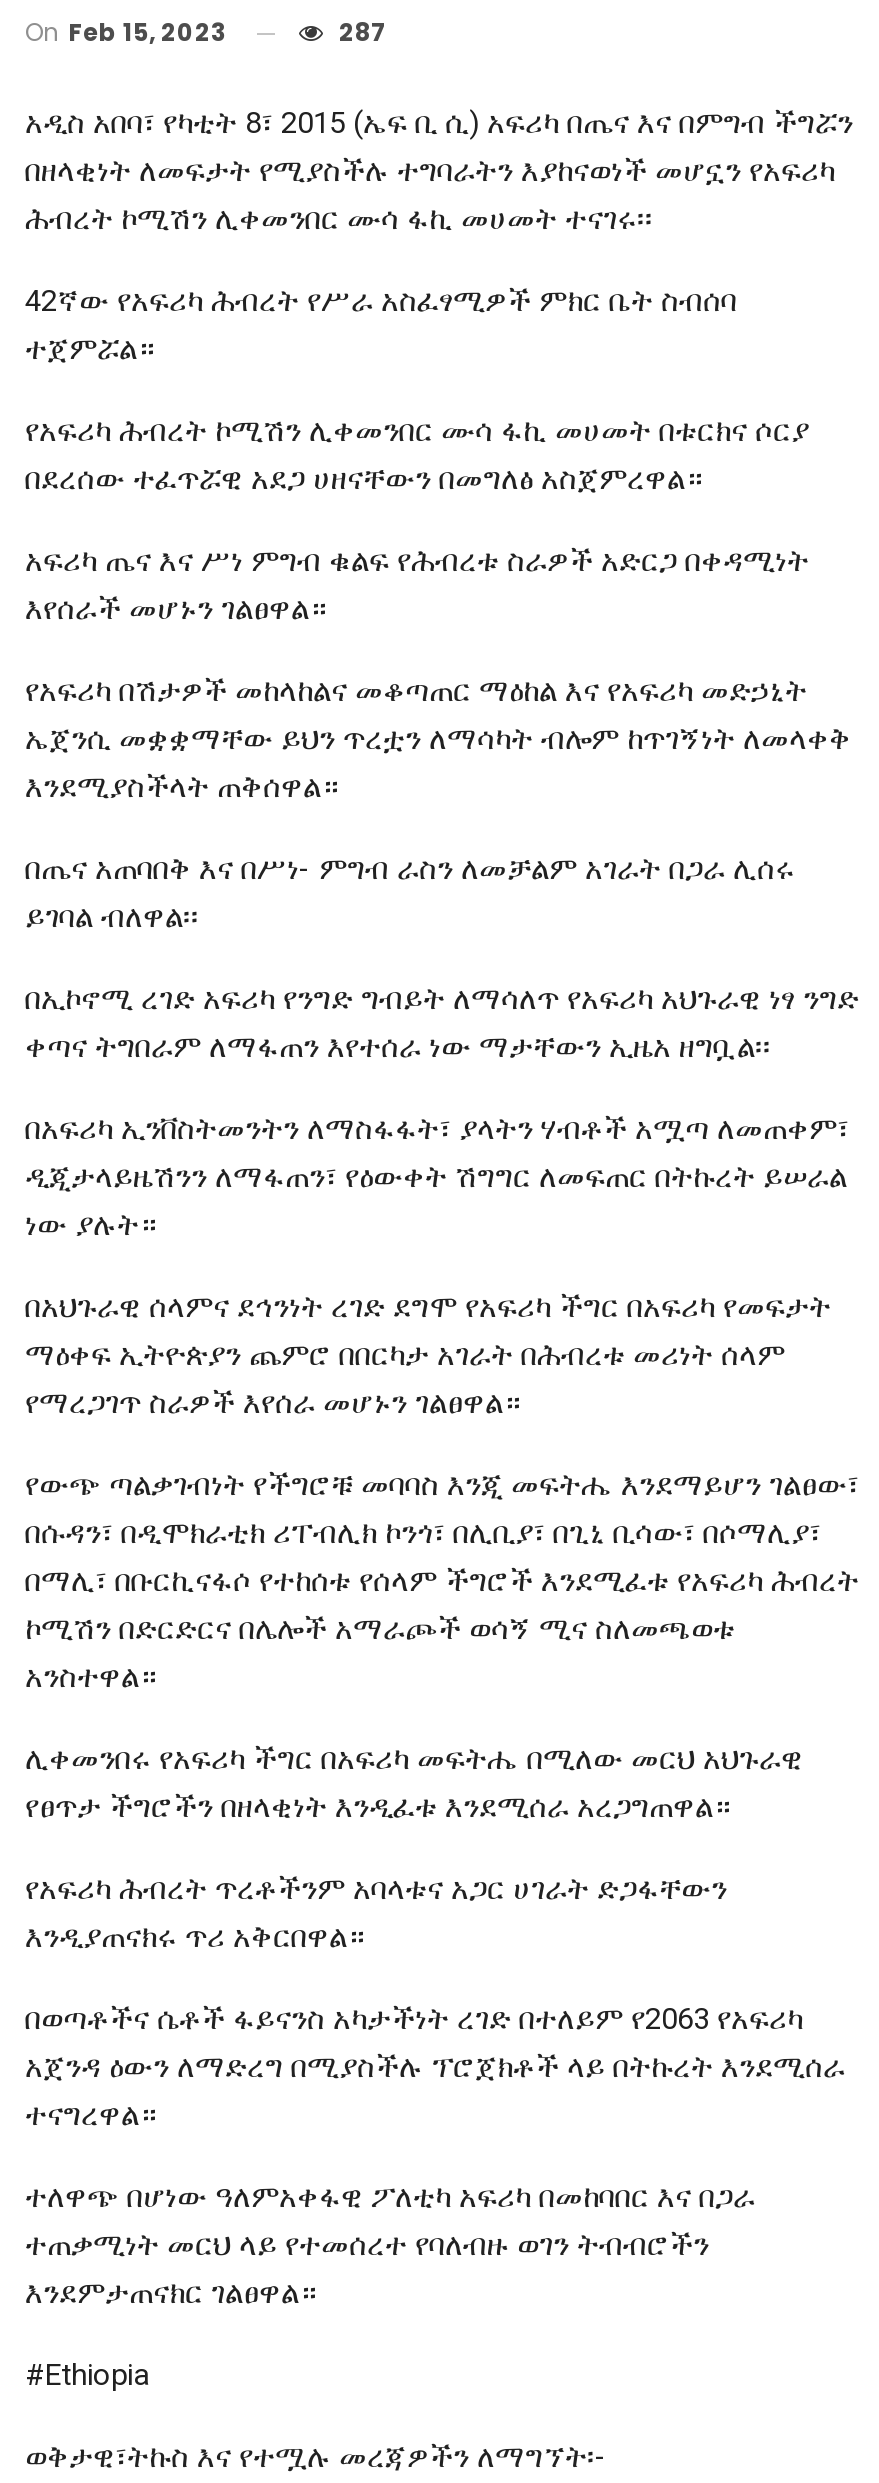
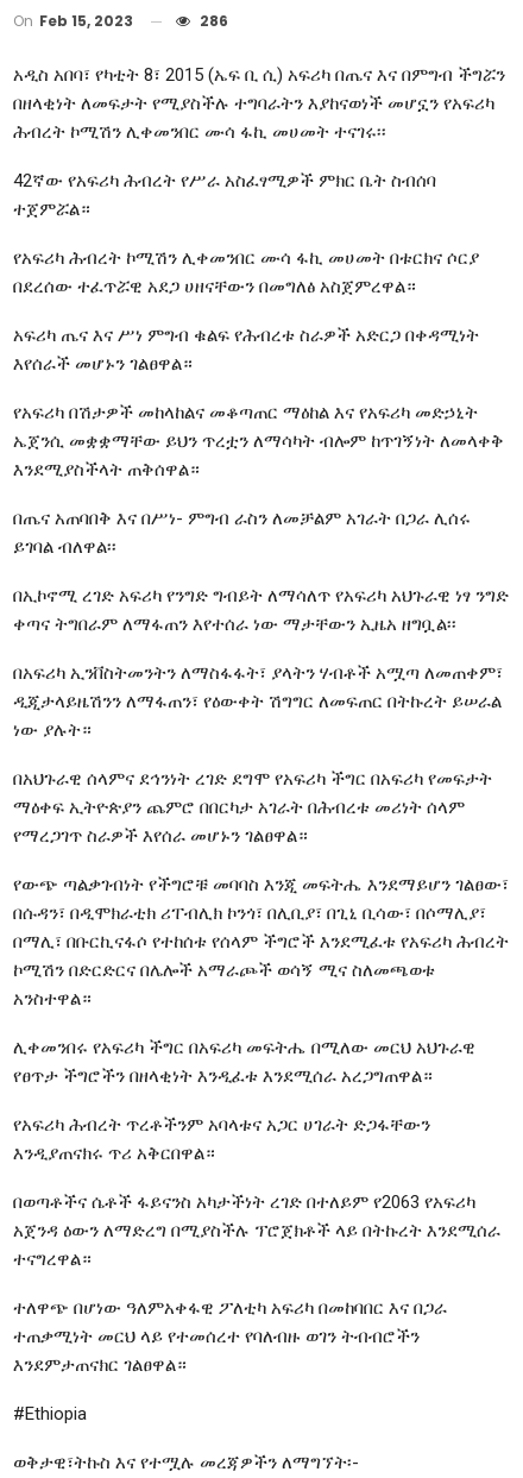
[339,15,387,49] 287 -> [200,11,228,31] 286

